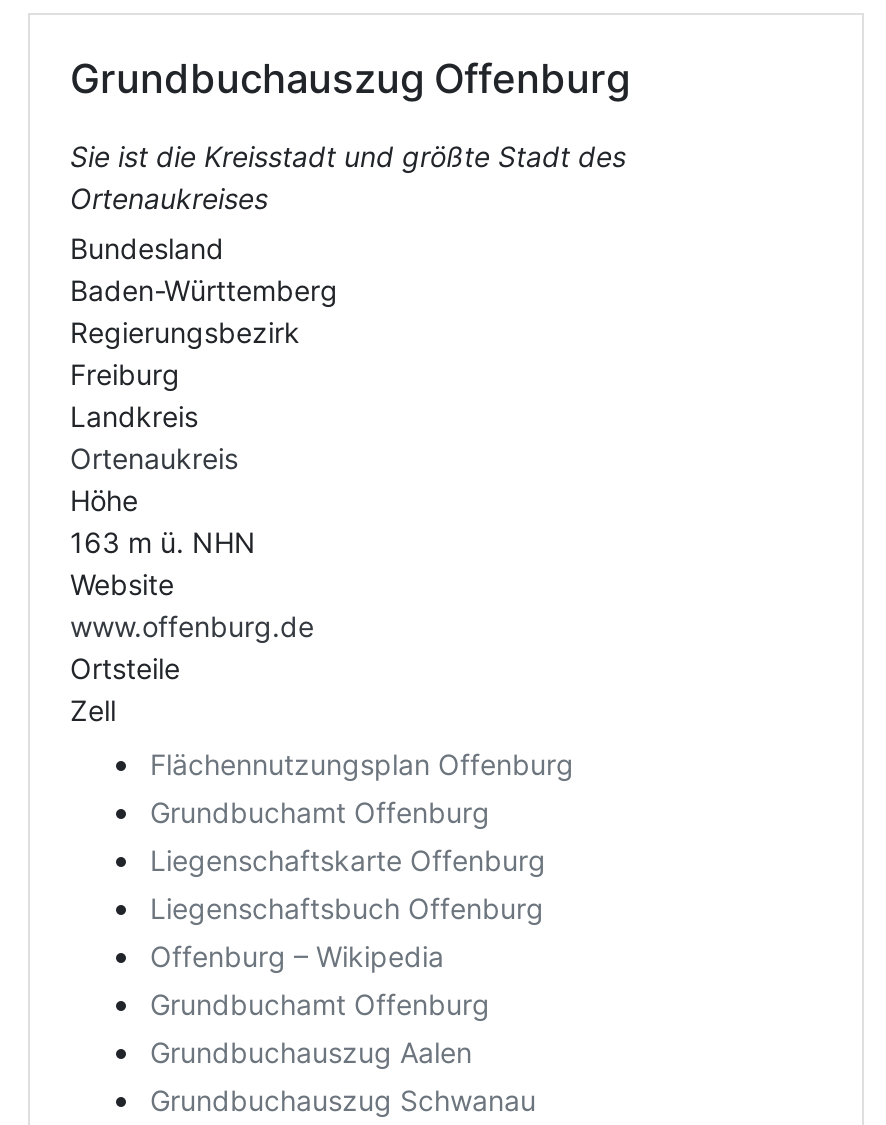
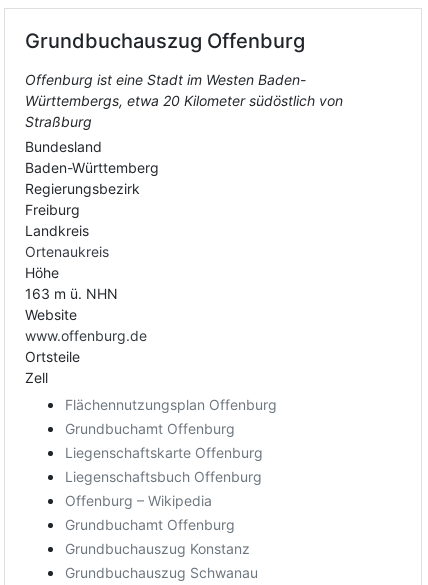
[70,139,626,215] Sie ist die Kreisstadt und größte Stadt des | Ortenaukreises -> [25,71,343,130] Offenburg ist eine Stadt im Westen Baden- | Württembergs, etwa 20 Kilometer südöstlich von | Straßburg
[150,1035,472,1069] Grundbuchauszug Aalen -> [65,540,250,557] Grundbuchauszug Konstanz

